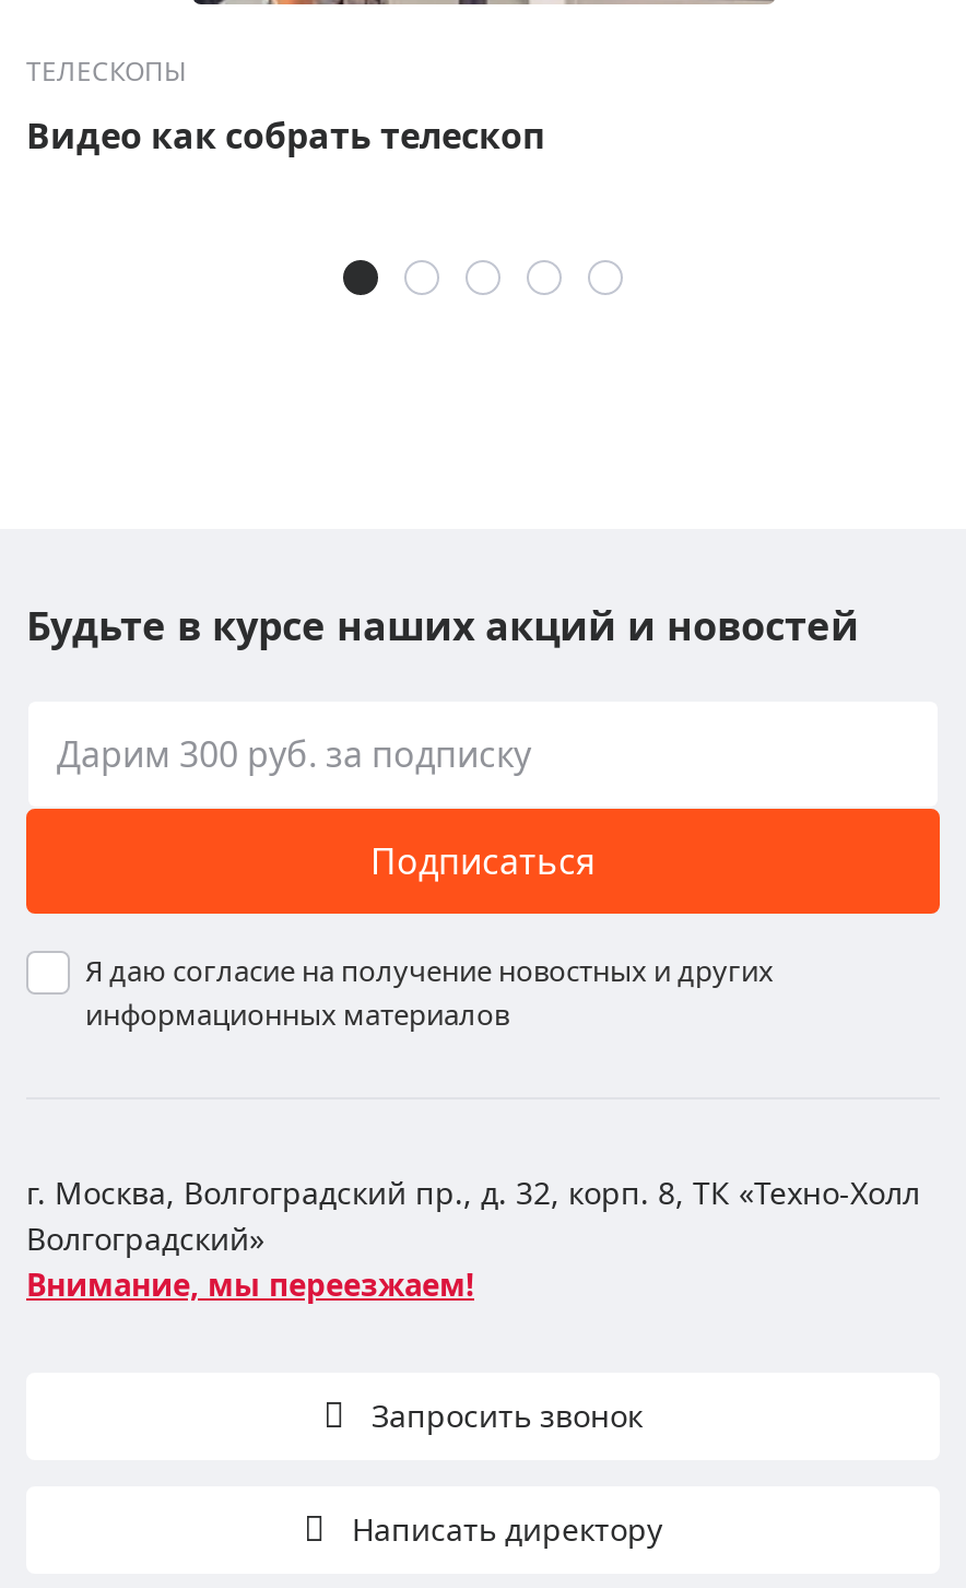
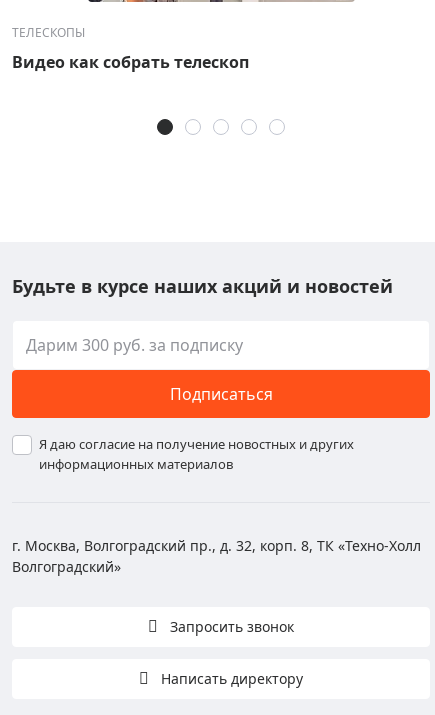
[26,1263,474,1305] Внимание, мы переезжаем! -> none

